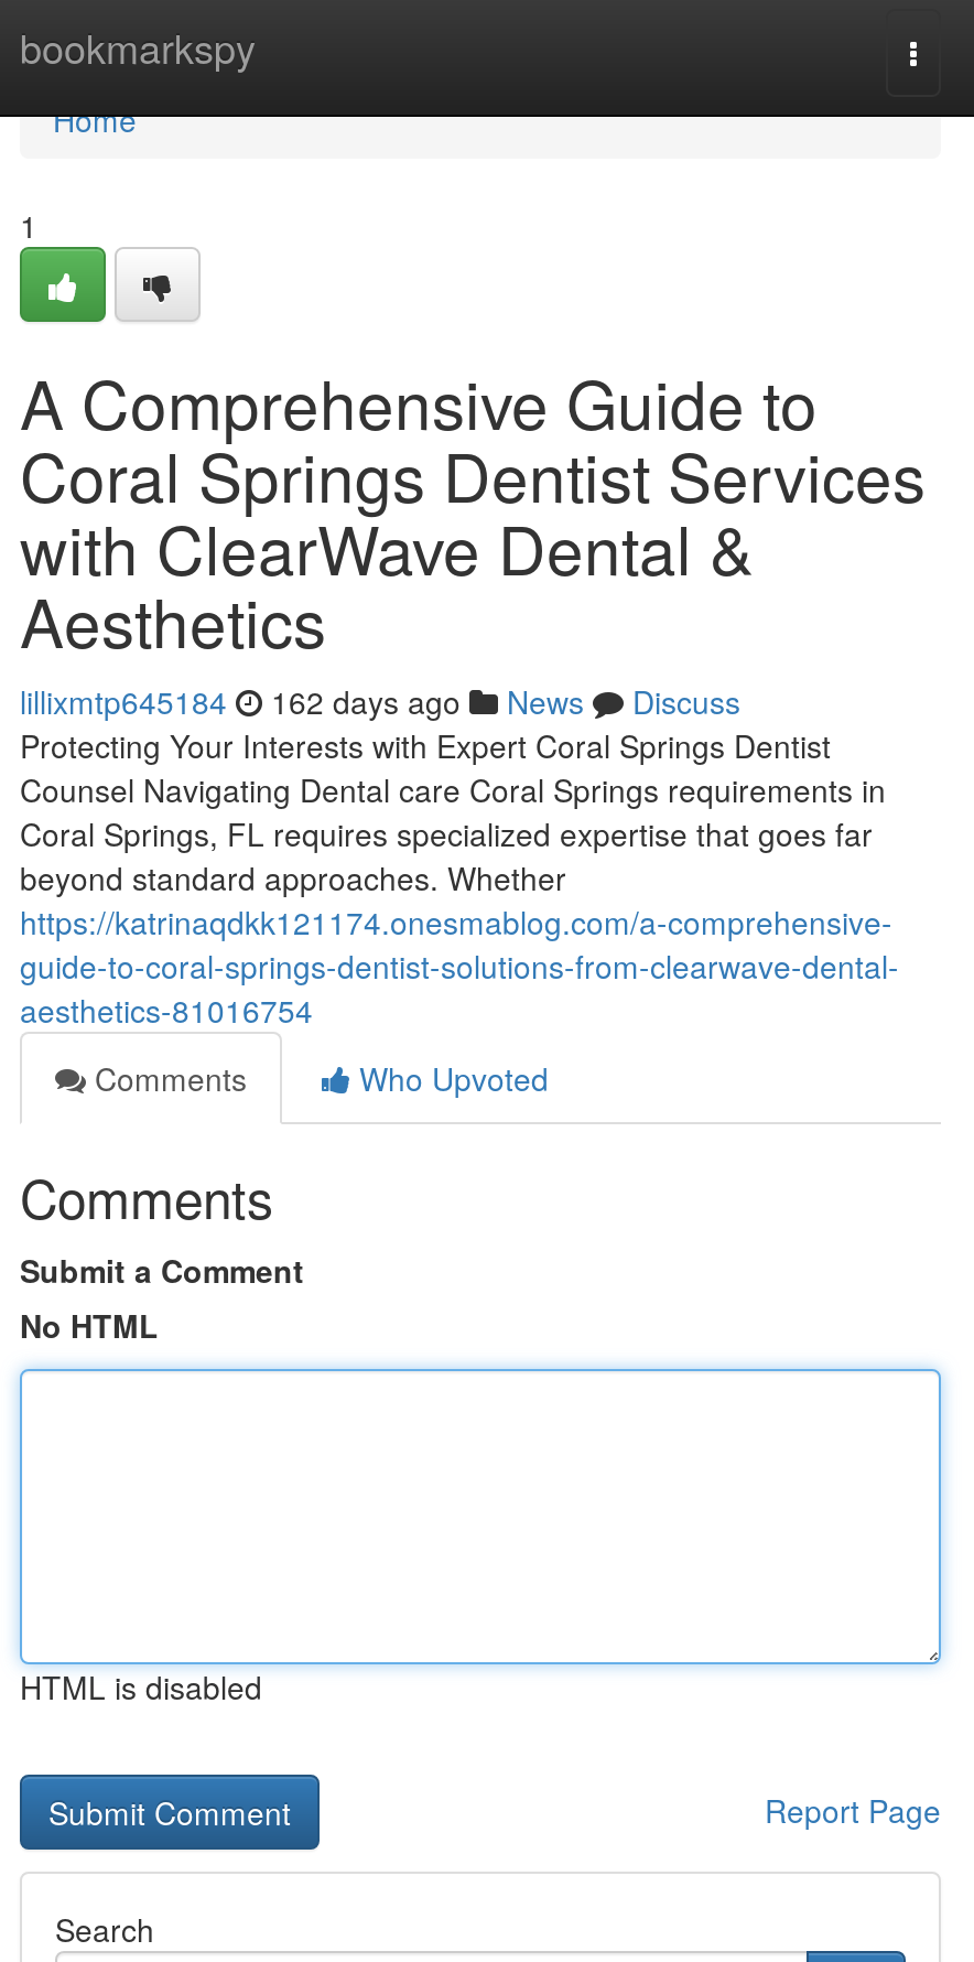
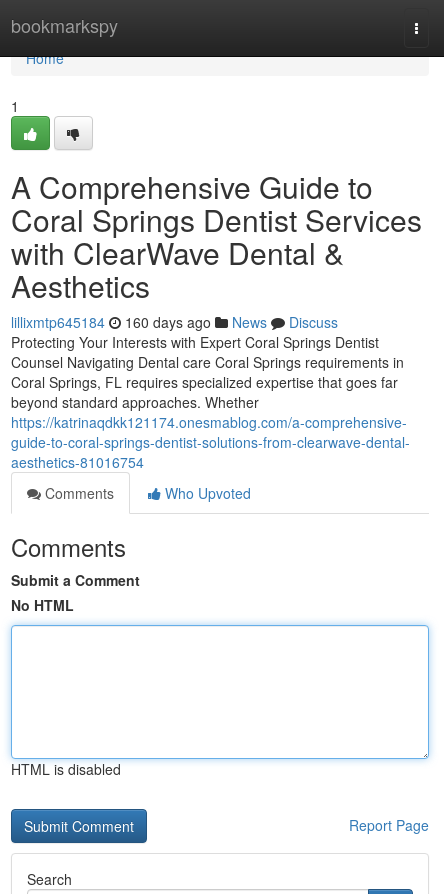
[20,679,740,723] lillixmtp645184 162 days ago News Discuss -> [11,312,338,332] lillixmtp645184 160 days ago News Discuss

